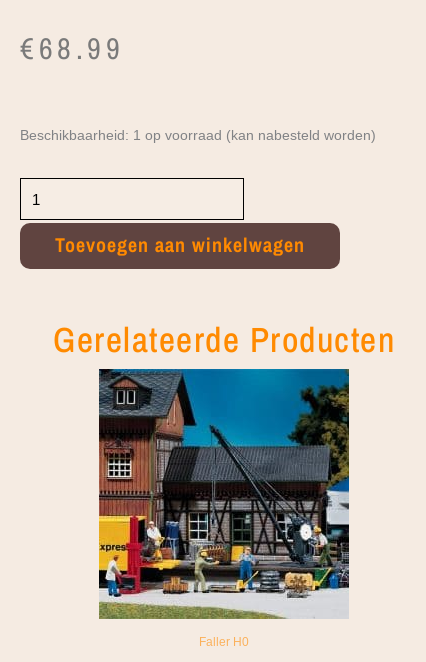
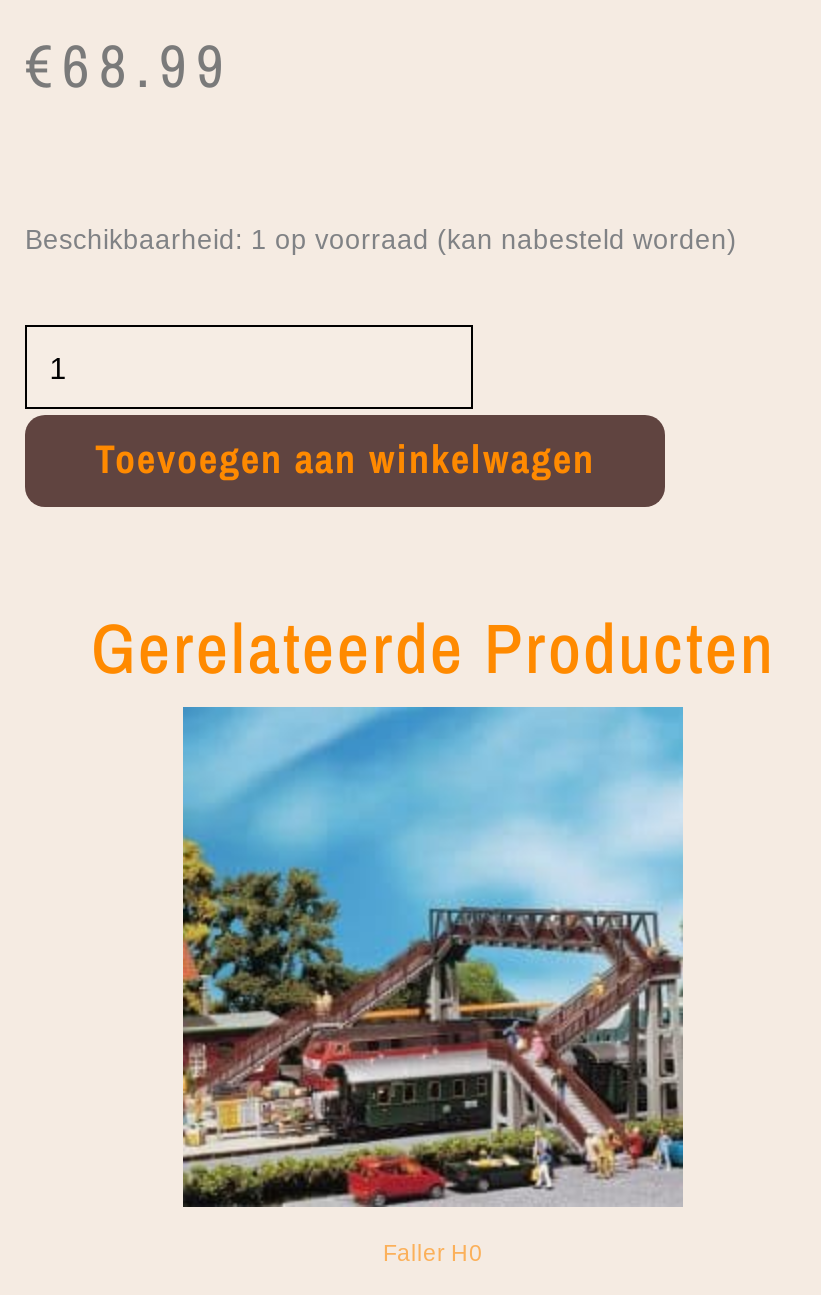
[98,368,350,620] [image] -> [181,705,685,1209] [image]

